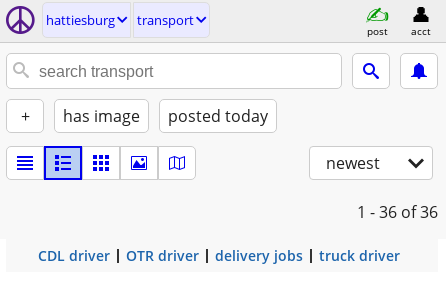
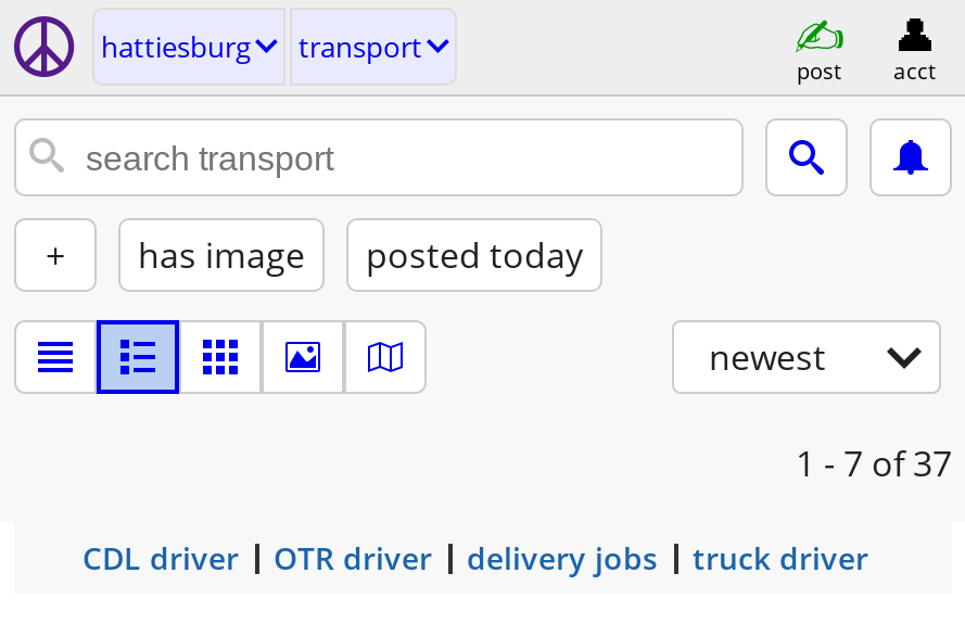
[357,201,438,223] 1 - 36 of 36 -> [796,440,952,487] 1 - 7 of 37

